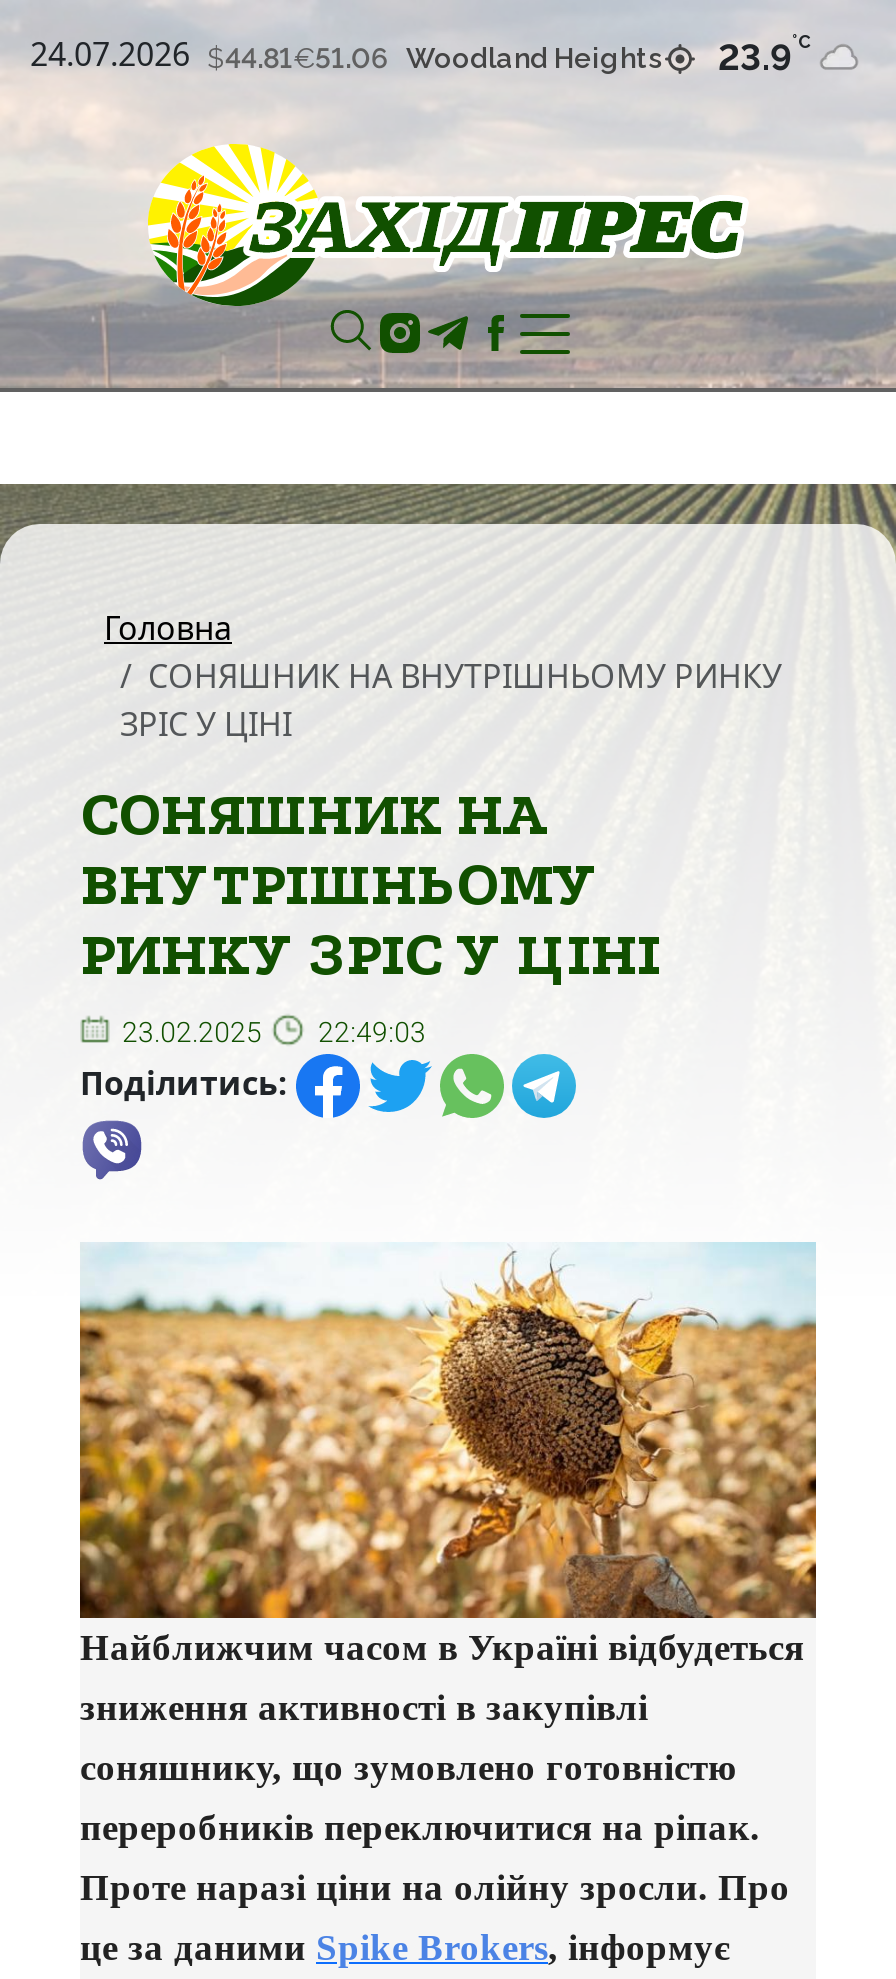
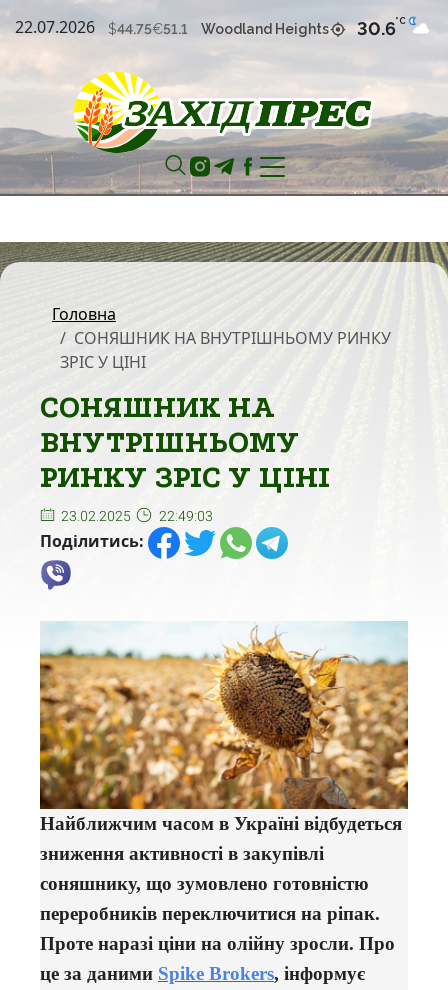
[30,32,812,78] 24.07.2026 $44.81€51.06 Woodland Heights | 23.9°С -> [15,16,406,39] 22.07.2026 | $44.75€51.1 | Woodland Heights | 30.6°С

